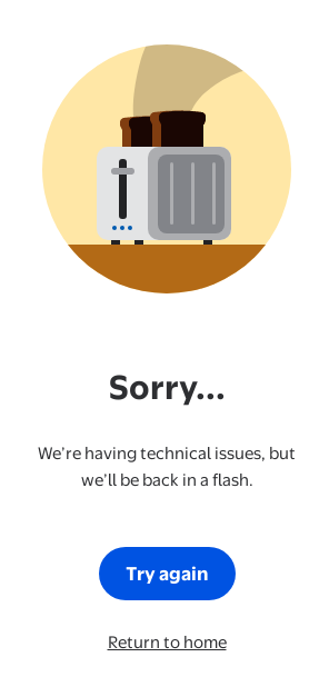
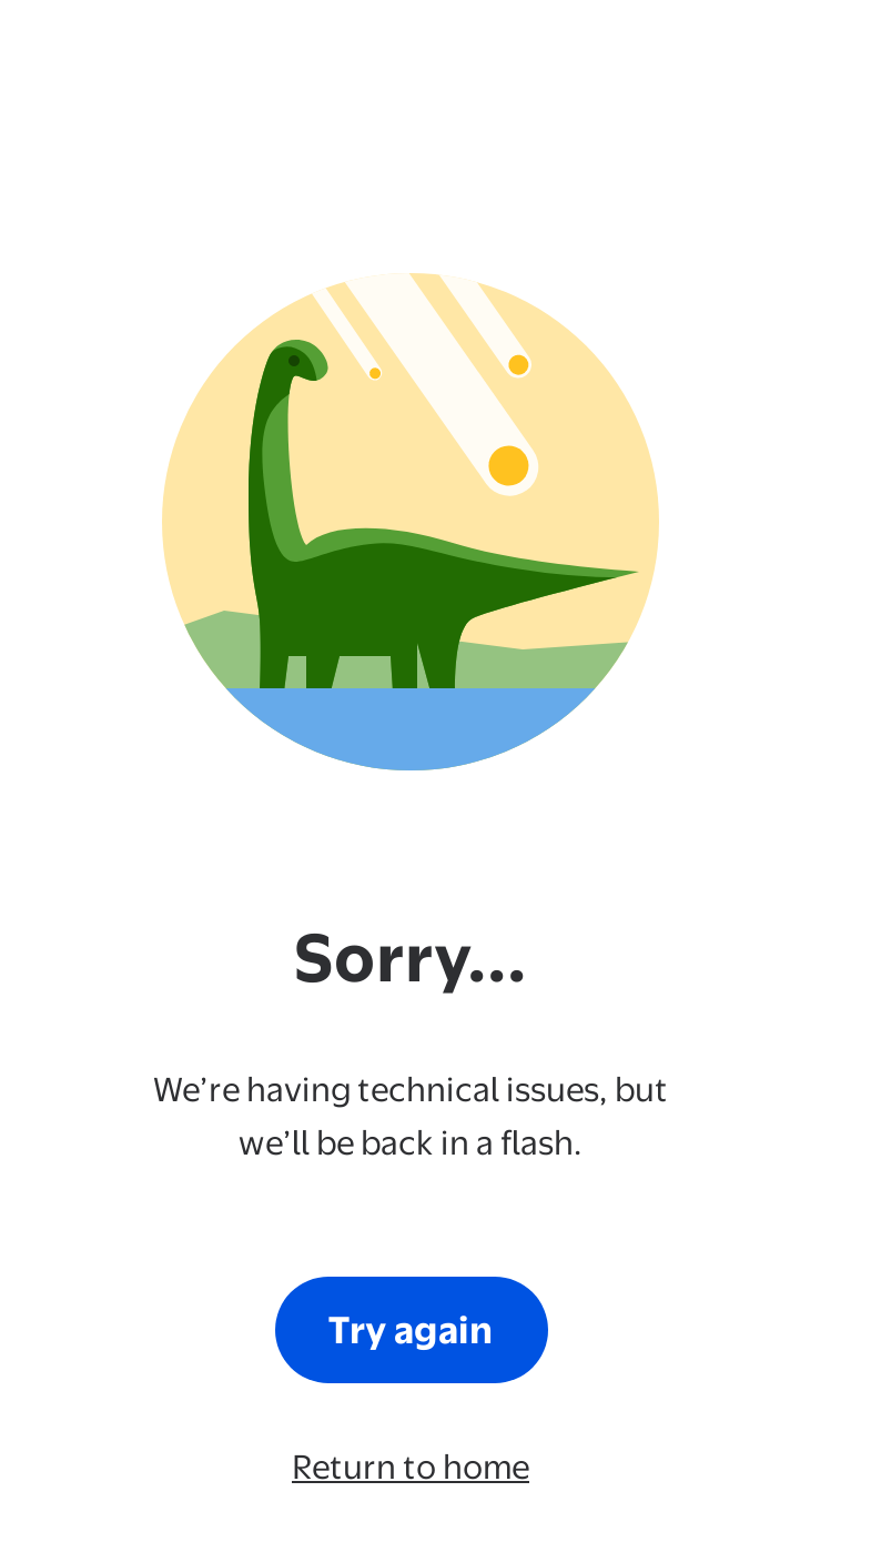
[54,44,277,295] [image] -> [184,275,637,773] [image]

